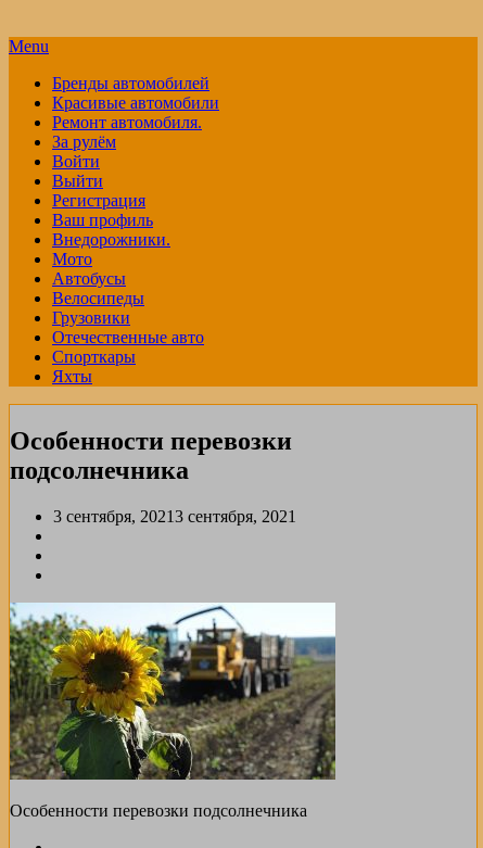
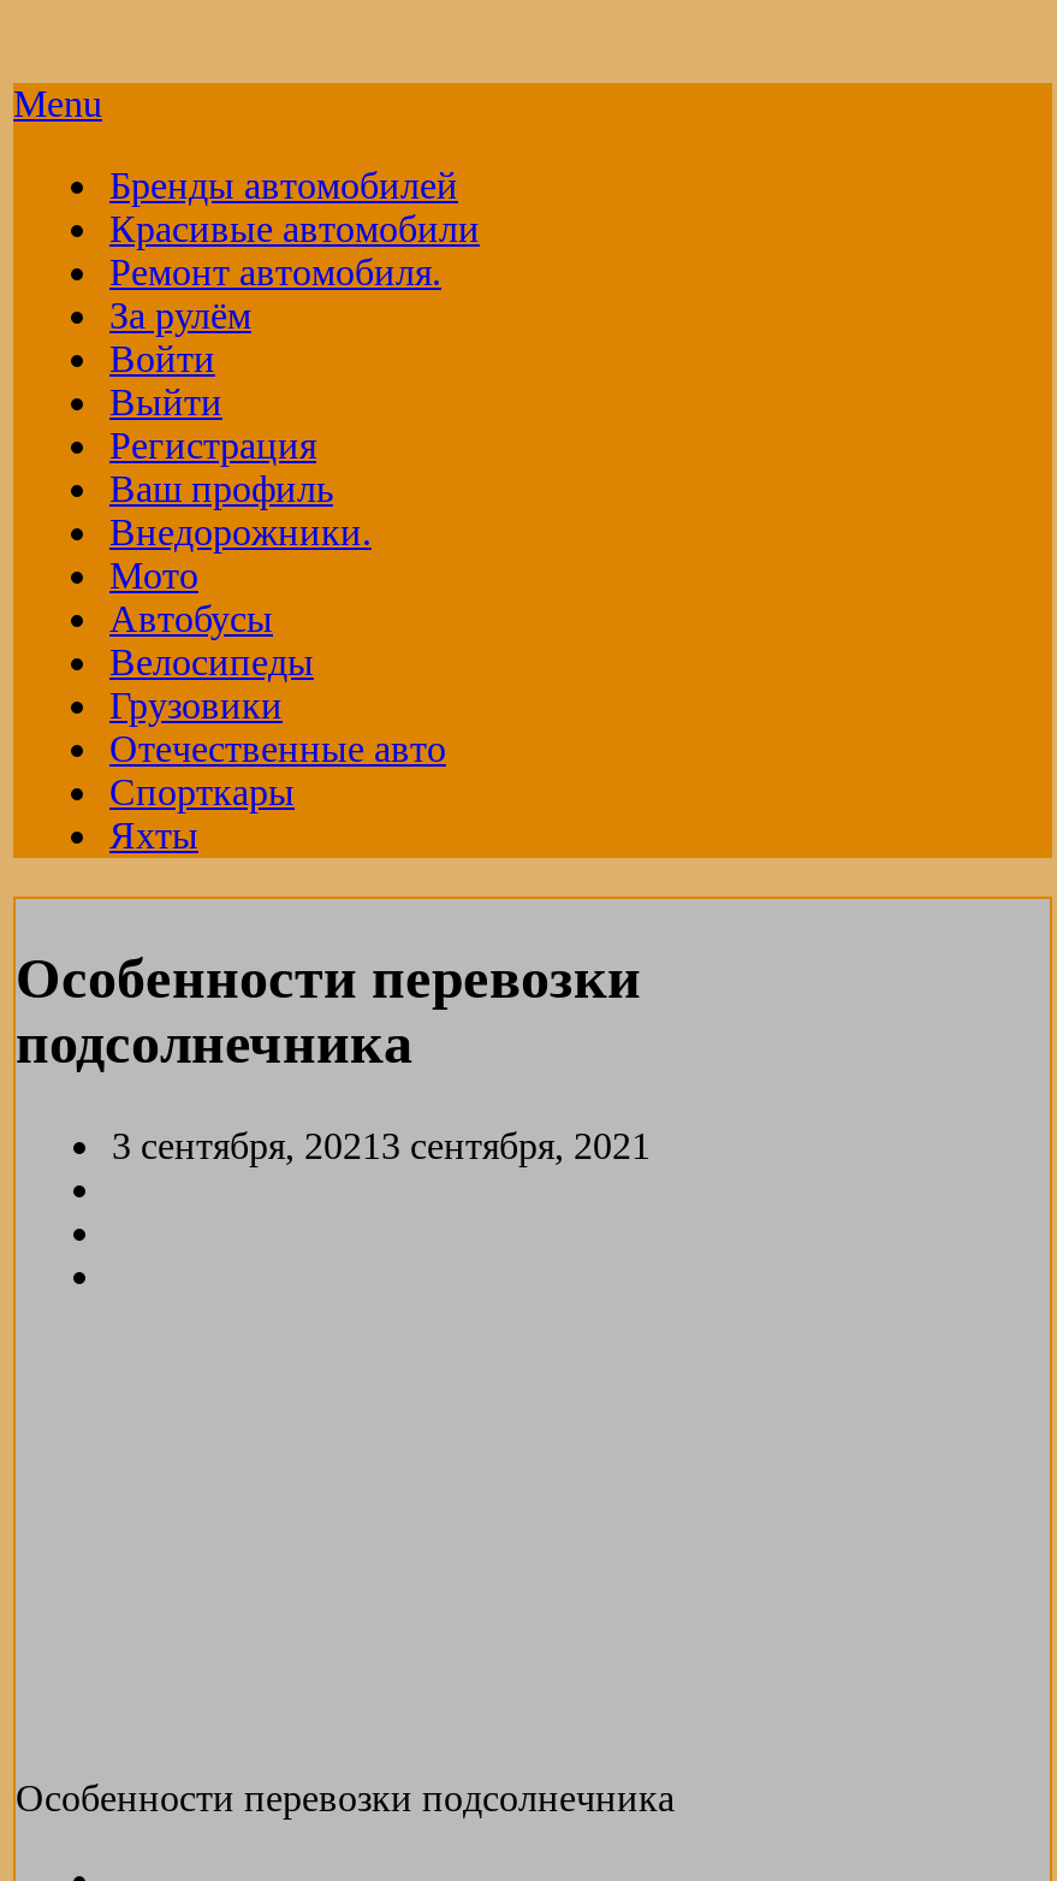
[9,603,336,781] [image] -> none

